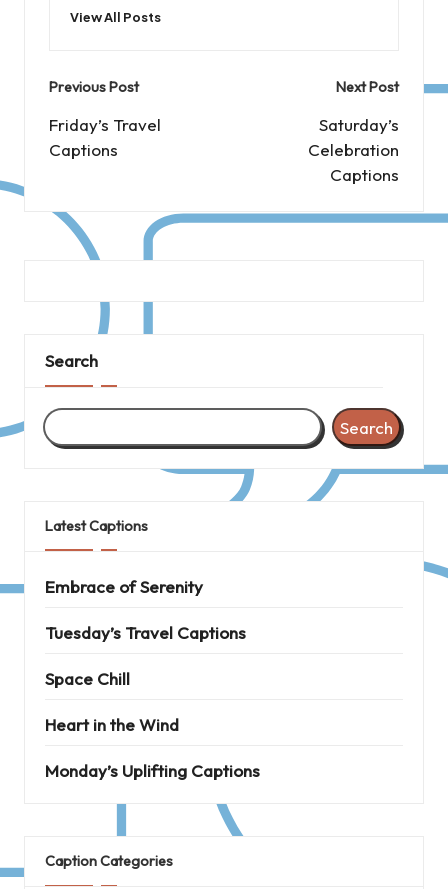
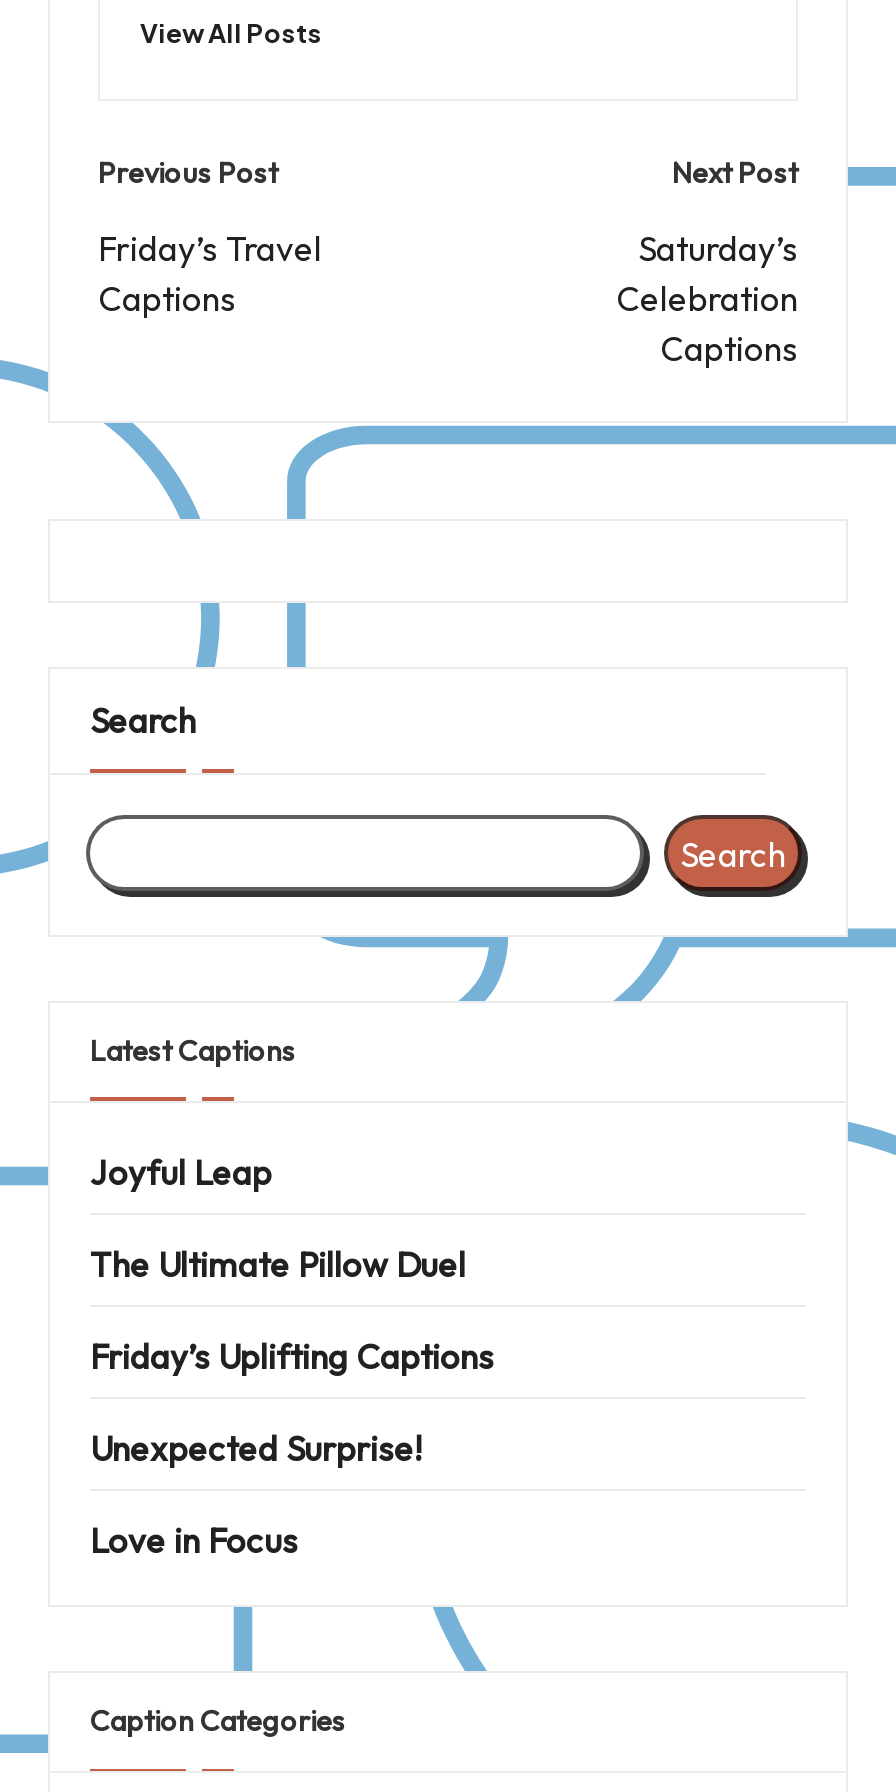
[45,576,203,597] Embrace of Serenity -> [90,1152,272,1194] Joyful Leap
[45,622,246,643] Tuesday’s Travel Captions -> [90,1244,466,1286] The Ultimate Pillow Duel
[45,668,130,689] Space Chill -> [90,1336,494,1378] Friday’s Uplifting Captions
[45,714,179,735] Heart in the Wind -> [90,1428,422,1470] Unexpected Surprise!
[45,760,260,781] Monday’s Uplifting Captions -> [90,1520,298,1562] Love in Focus

